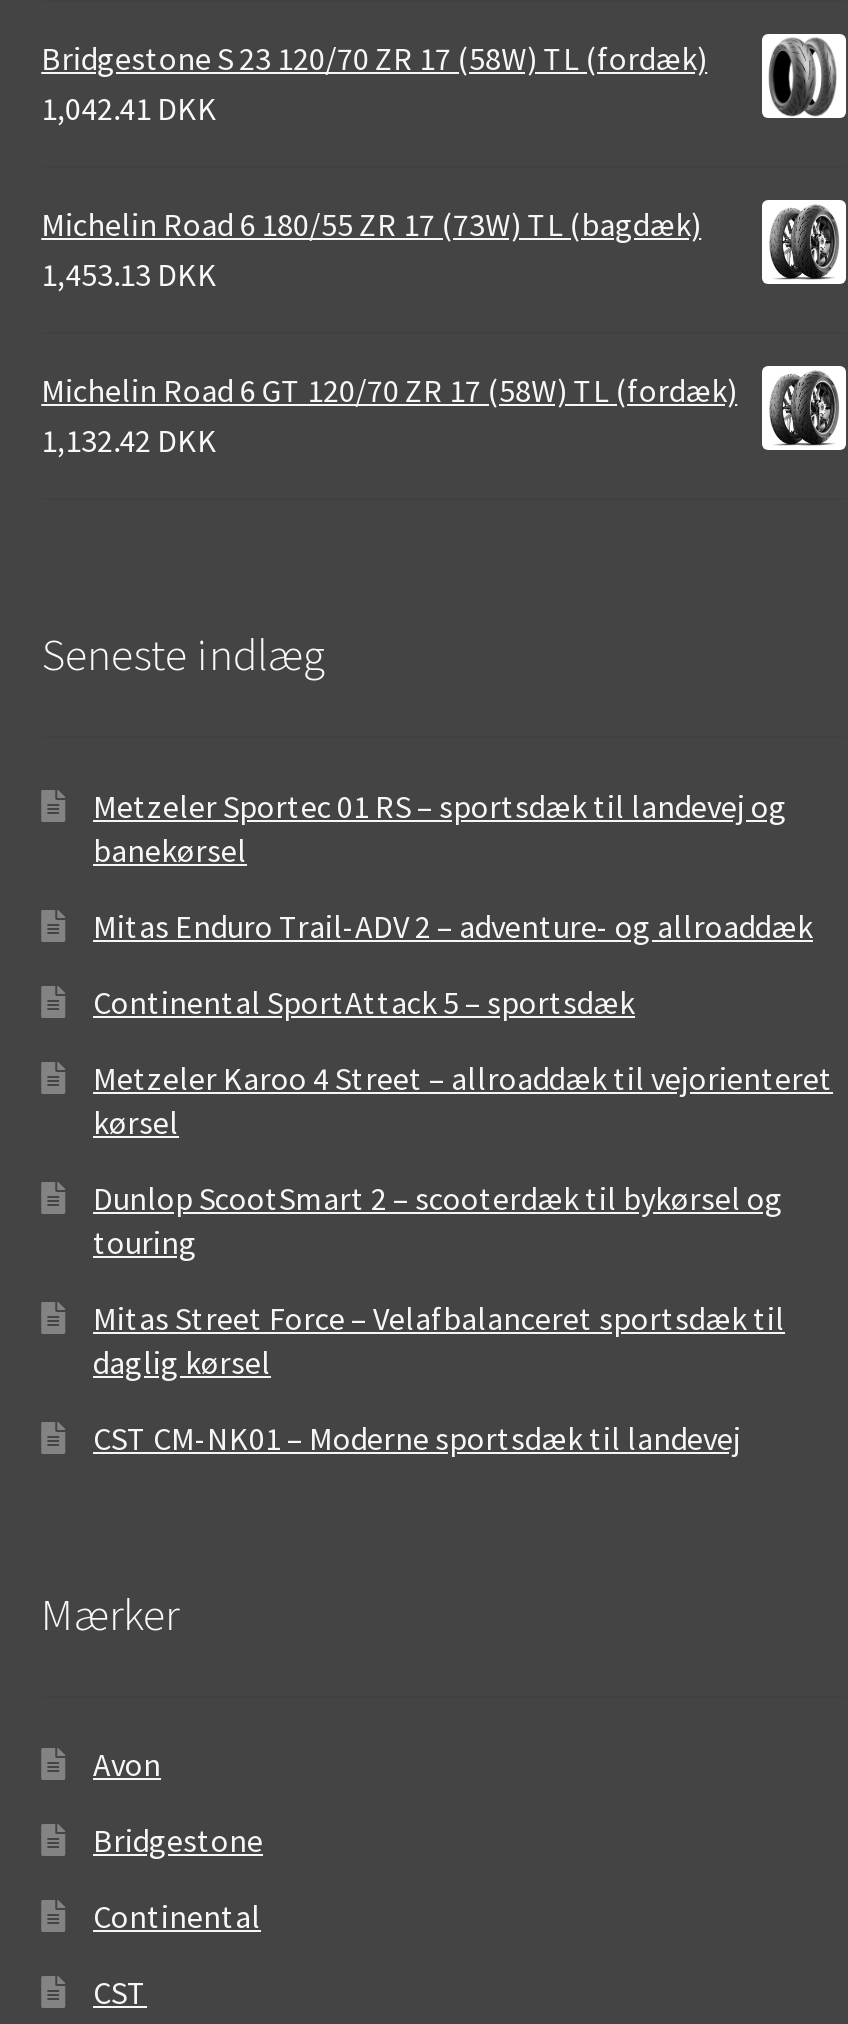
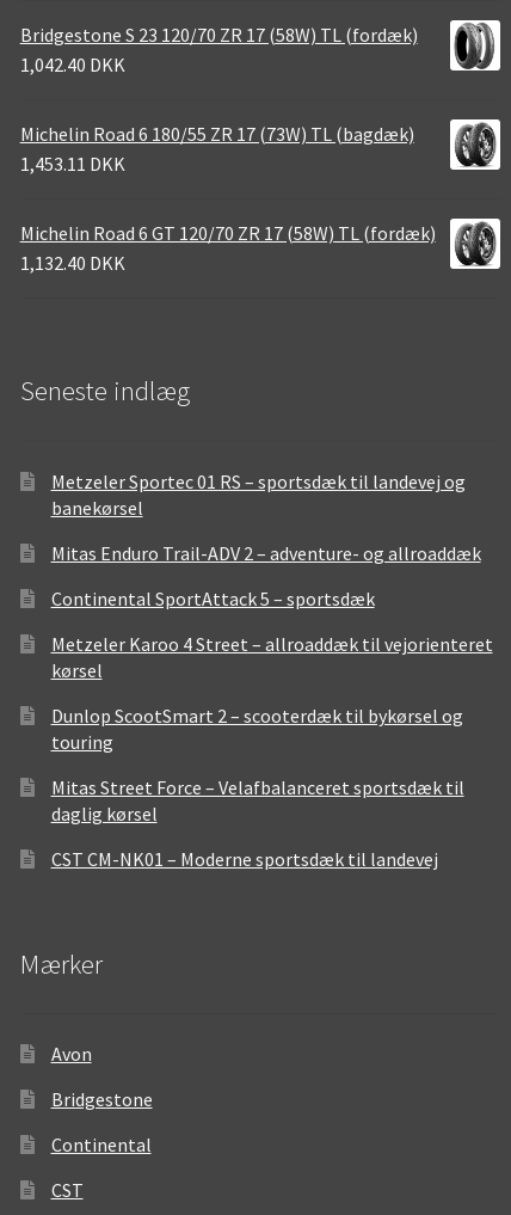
[41,88,217,128] 1,042.41 DKK -> [20,53,125,76] 1,042.40 DKK
[41,254,217,294] 1,453.13 DKK -> [20,152,125,176] 1,453.11 DKK
[41,420,217,460] 1,132.42 DKK -> [20,251,125,275] 1,132.40 DKK

